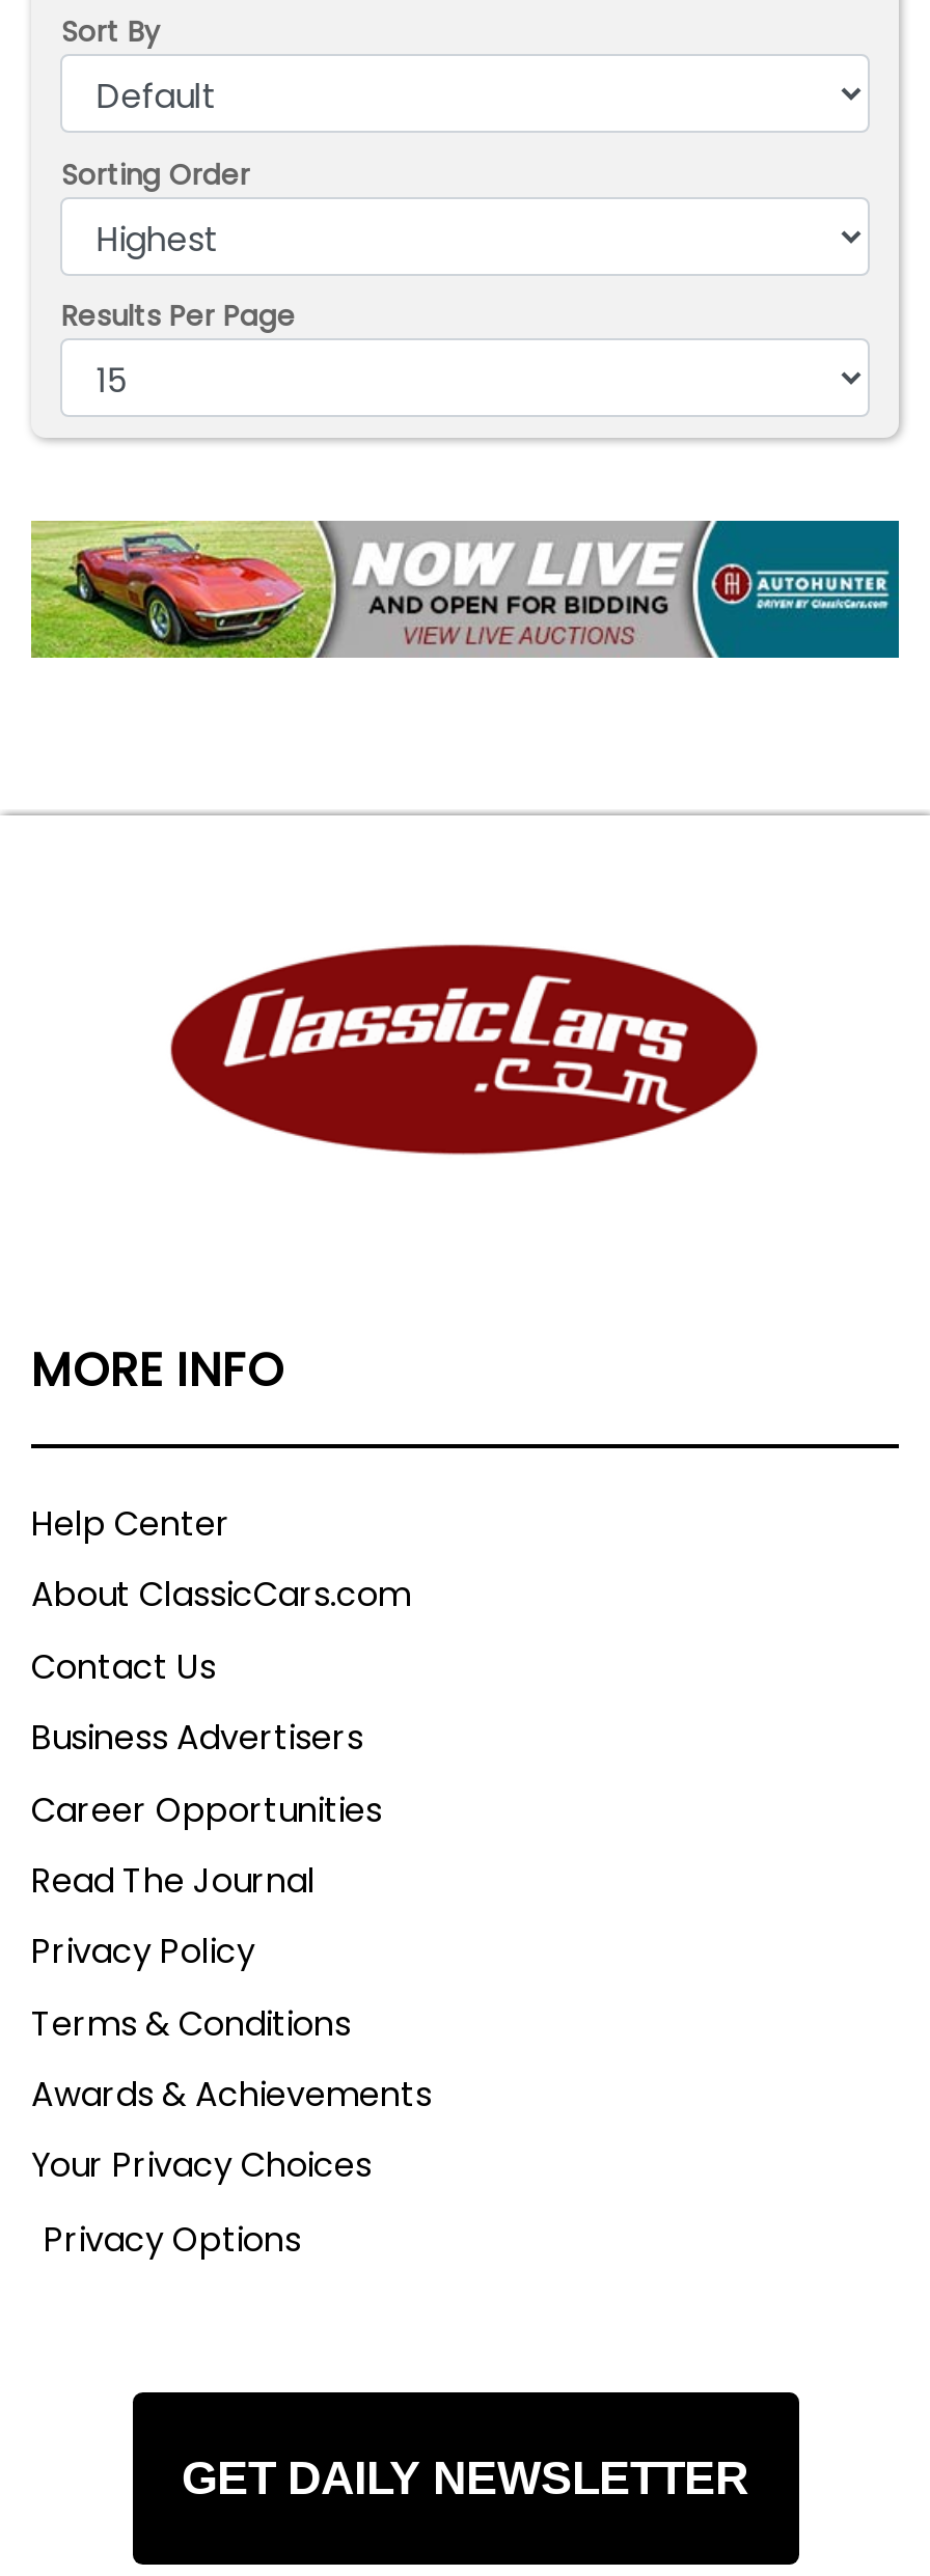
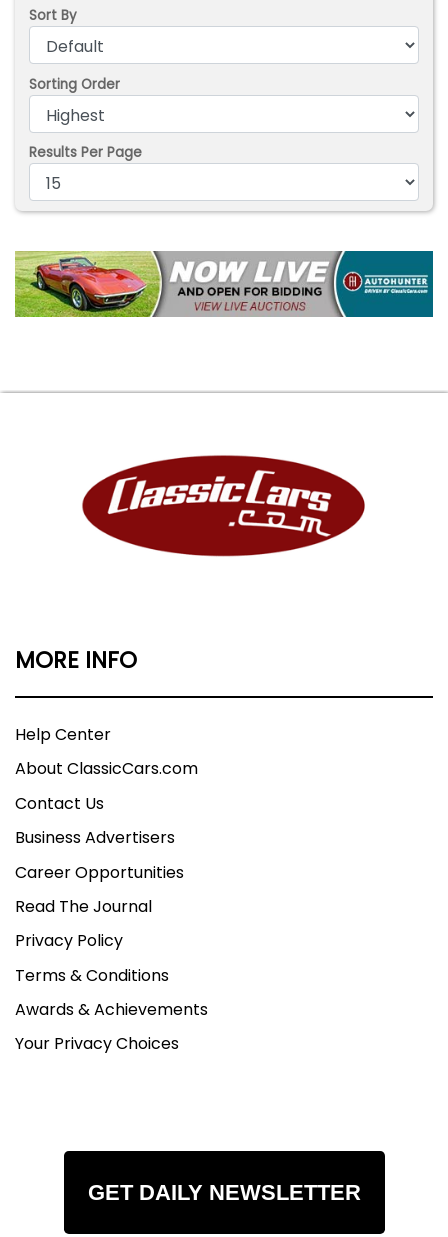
[44,2216,301,2263] Privacy Options -> none

